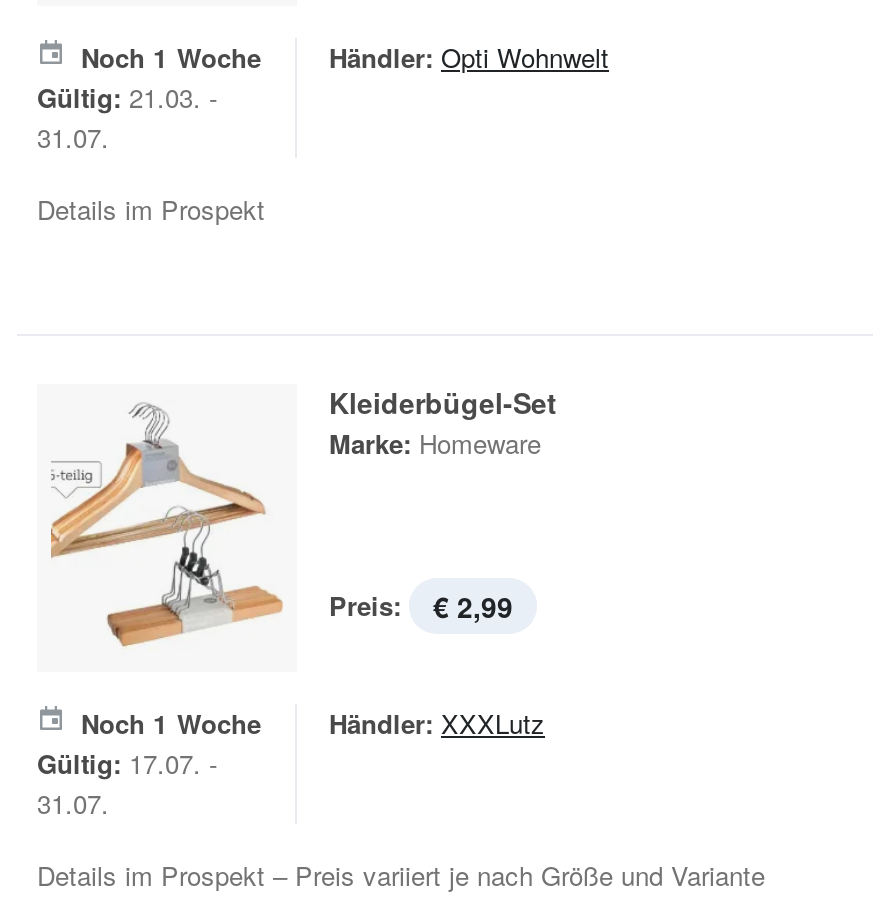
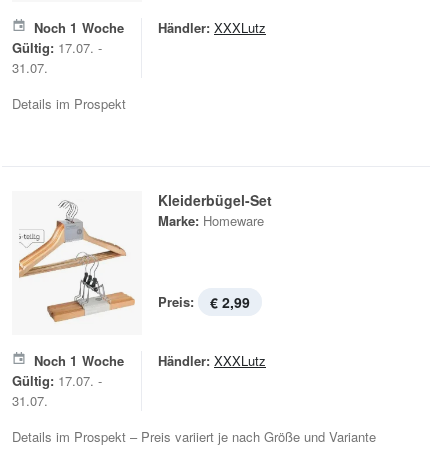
[329,38,609,76] Händler: Opti Wohnwelt -> [158,18,266,37] Händler: XXXLutz
[37,78,217,116] Gültig: 21.03. - -> [12,38,102,57] Gültig: 17.07. -

